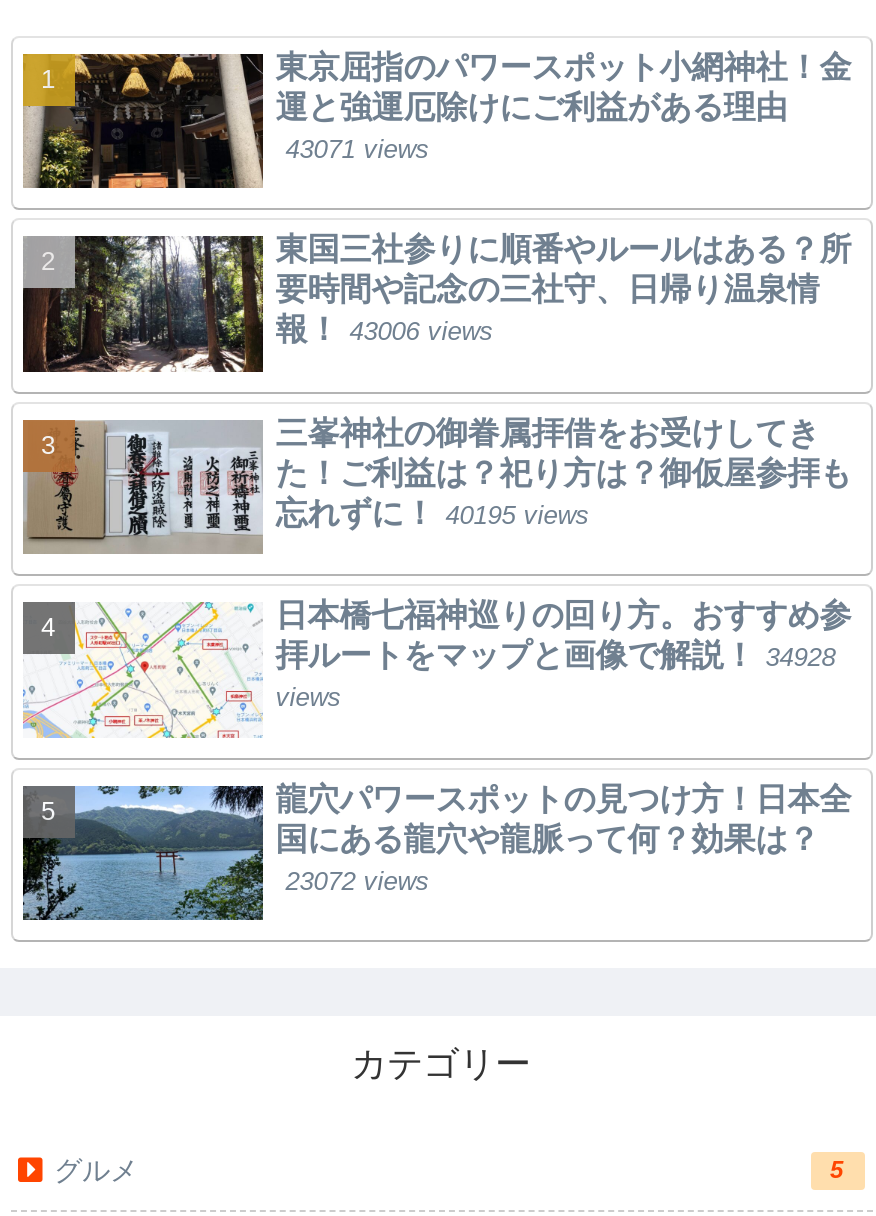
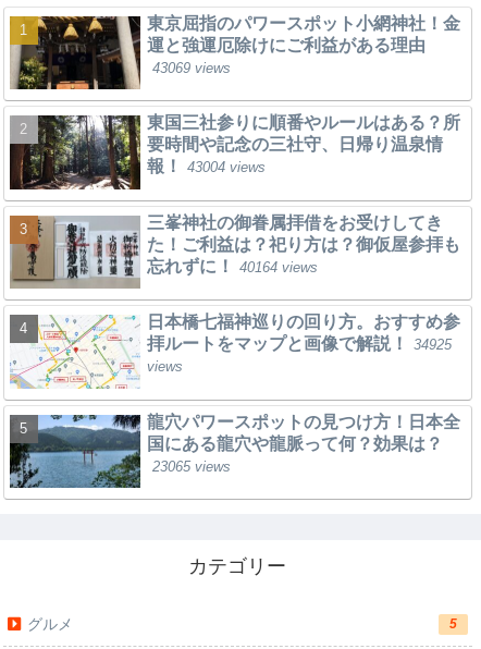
[285,133,429,163] 43071 views -> [153,59,231,76] 43069 views
[275,312,493,346] 報！ 43006 views -> [147,157,266,175] 報！ 43004 views
[275,495,589,529] 忘れずに！ 40195 views -> [147,256,318,275] 忘れずに！ 40164 views
[275,638,835,672] 拝ルートをマップと画像で解説！ 34928 -> [147,334,452,353] 拝ルートをマップと画像で解説！ 34925
[285,865,429,895] 23072 views -> [153,458,231,474] 23065 views

